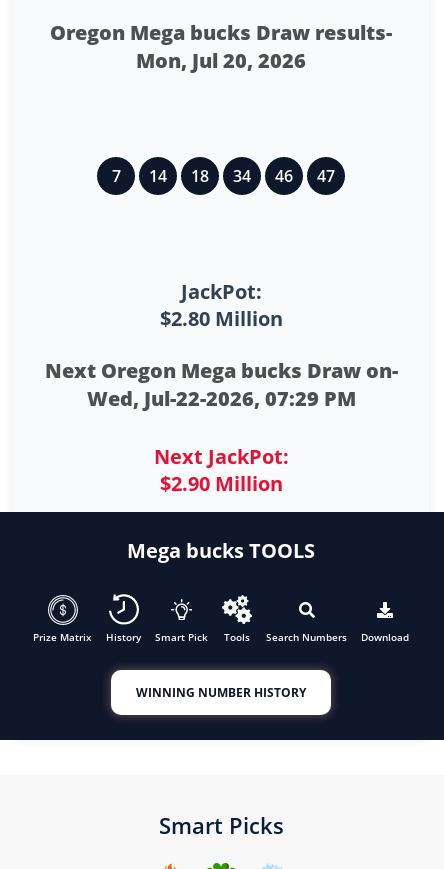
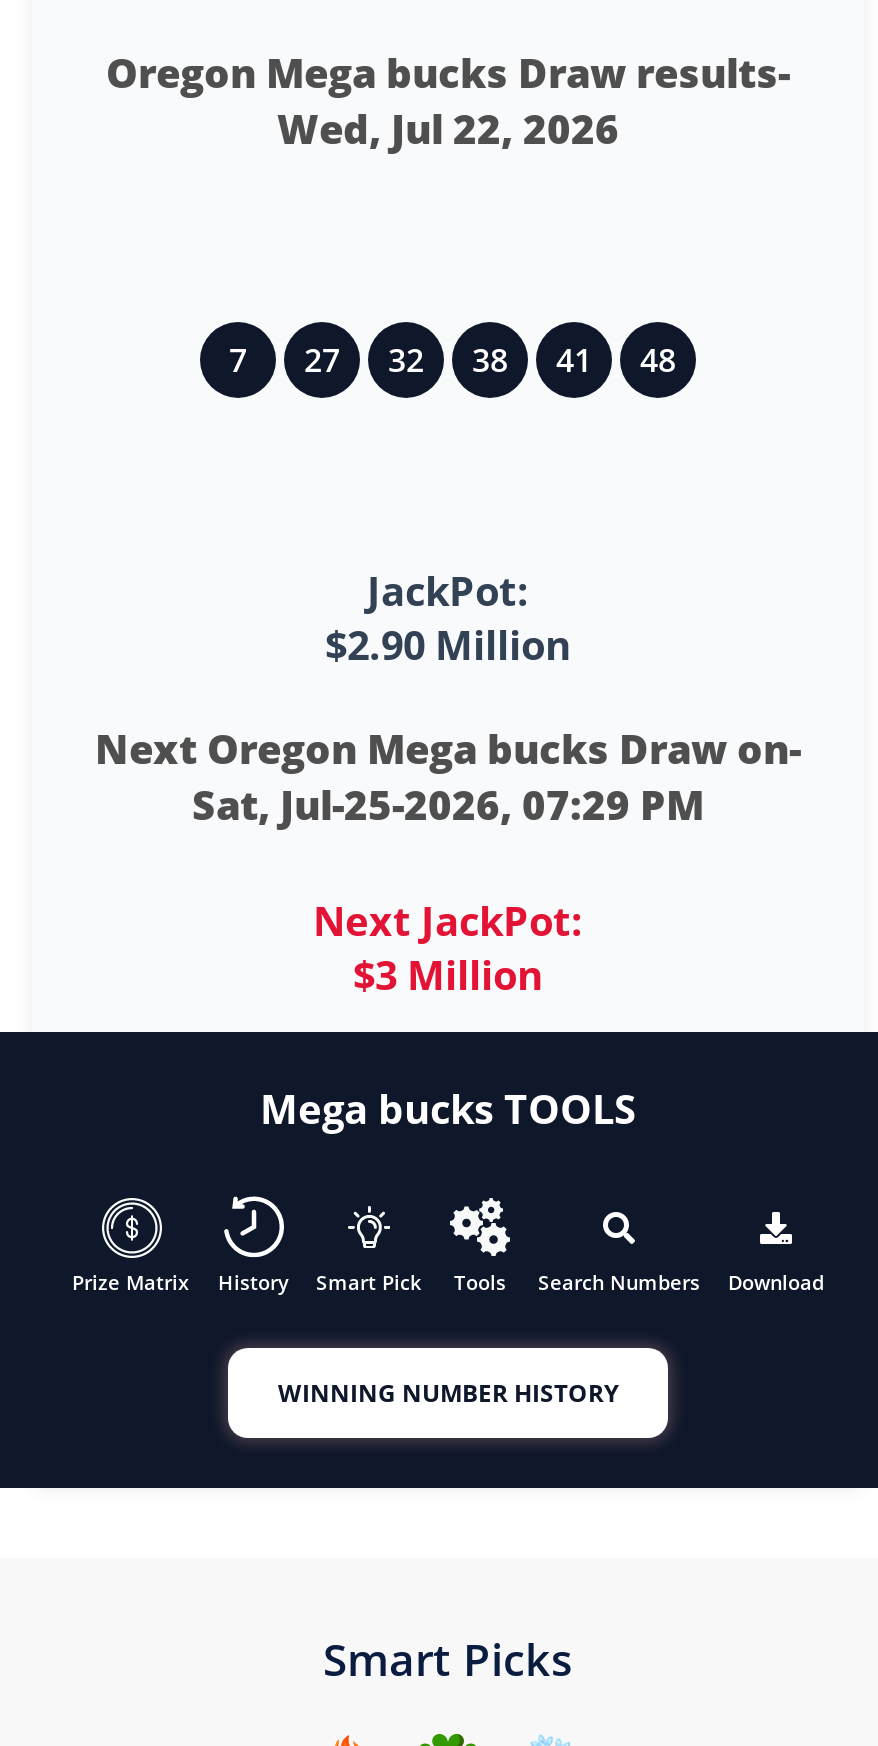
[136,47,306,74] Mon, Jul 20, 2026 -> [277,102,619,156] Wed, Jul 22, 2026
[149,165,167,187] 14 -> [304,339,340,383] 27
[191,165,209,187] 18 -> [388,339,424,383] 32
[233,165,251,187] 34 -> [472,339,508,383] 38
[275,165,293,187] 46 -> [556,339,592,383] 41
[317,165,335,187] 47 -> [640,339,676,383] 48
[159,304,282,331] $2.80 Million -> [325,617,571,671] $2.90 Million
[86,384,355,411] Wed, Jul-22-2026, 07:29 PM -> [192,777,704,831] Sat, Jul-25-2026, 07:29 PM
[159,469,282,496] $2.90 Million -> [353,947,543,1001] $3 Million

